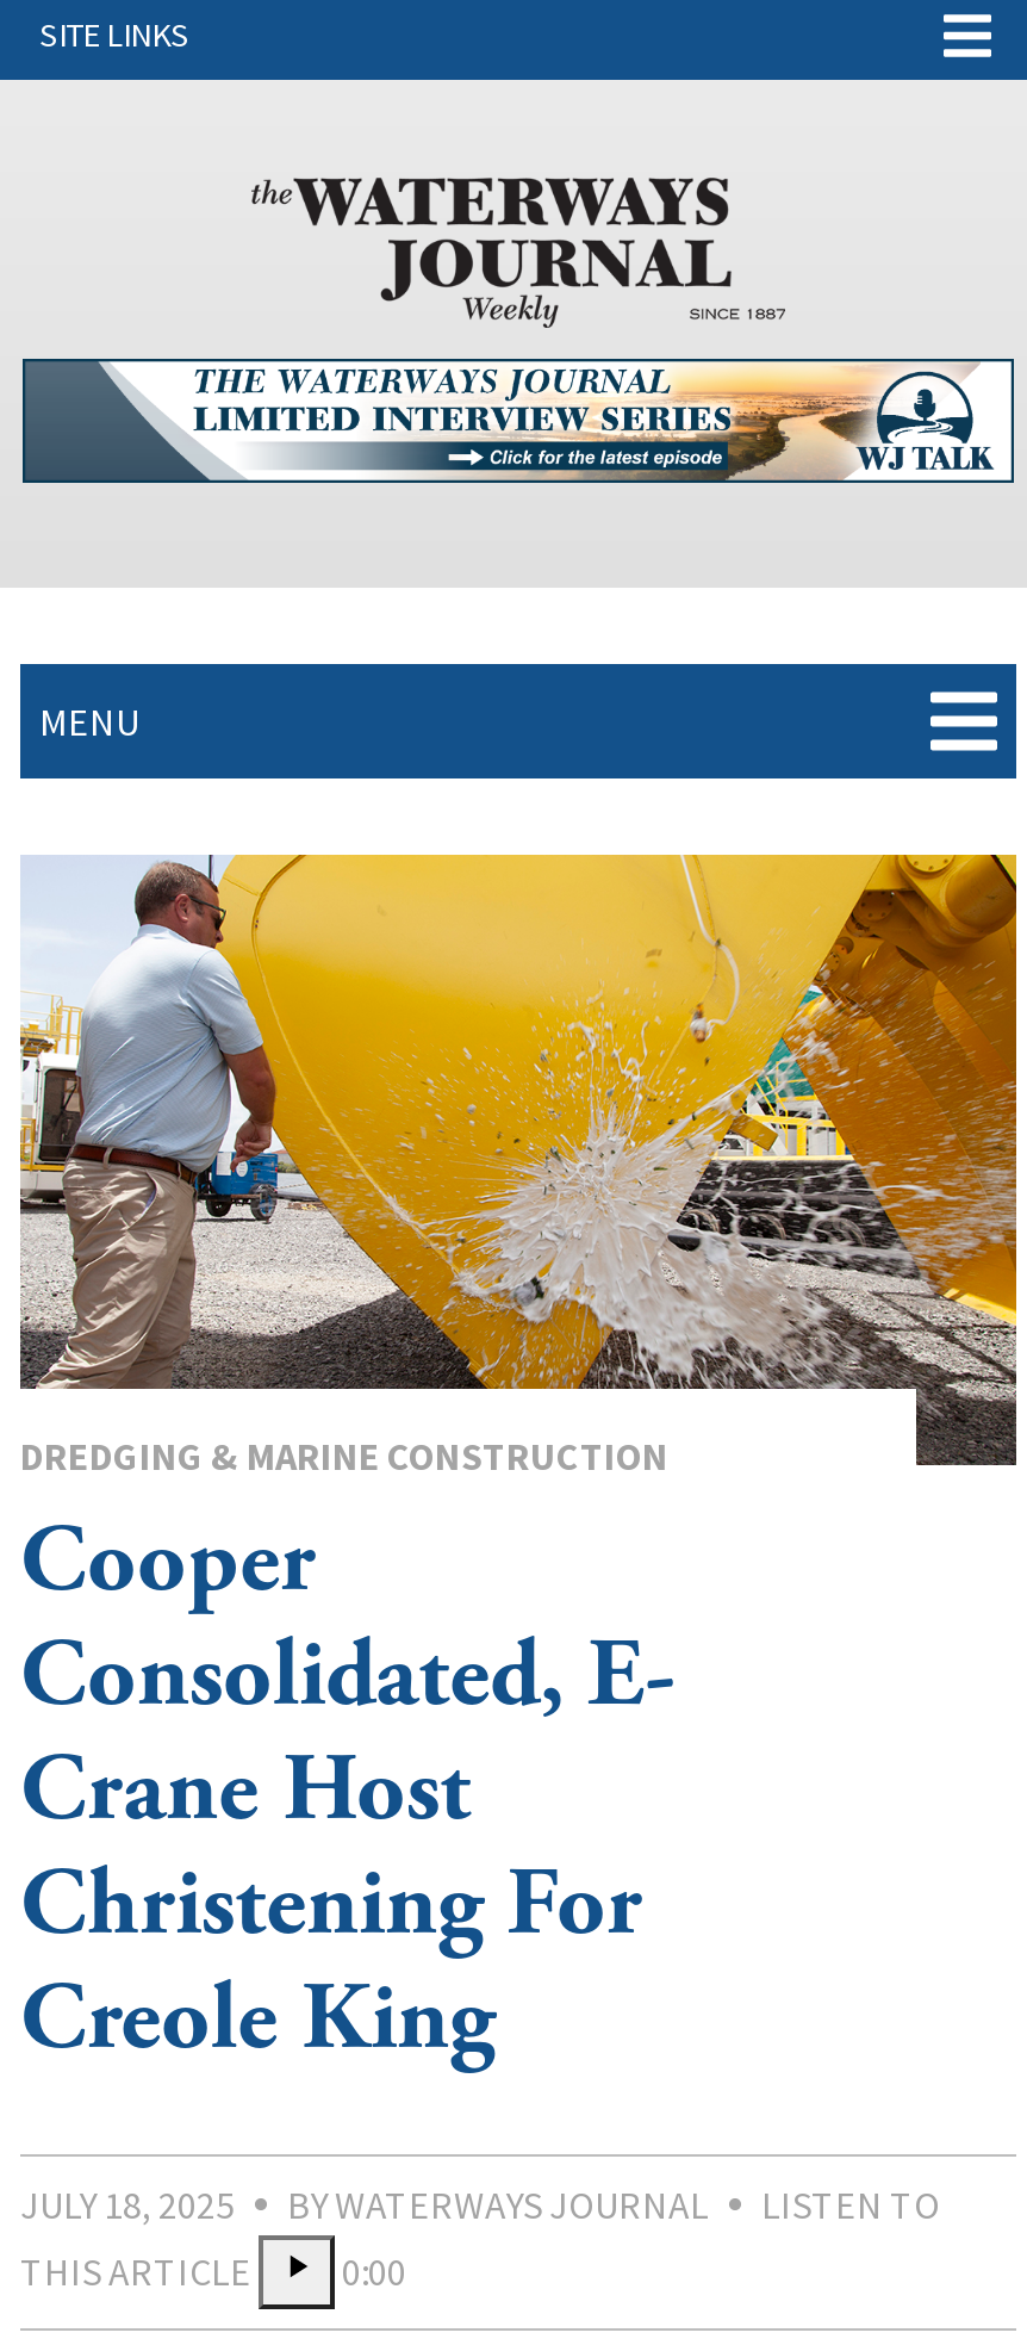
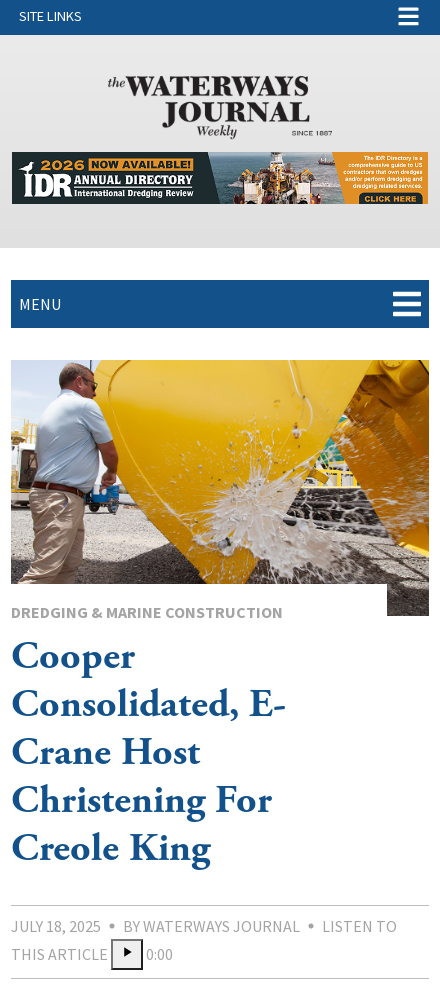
[23,356,1016,485] [image] -> [12,151,429,205] [image]

